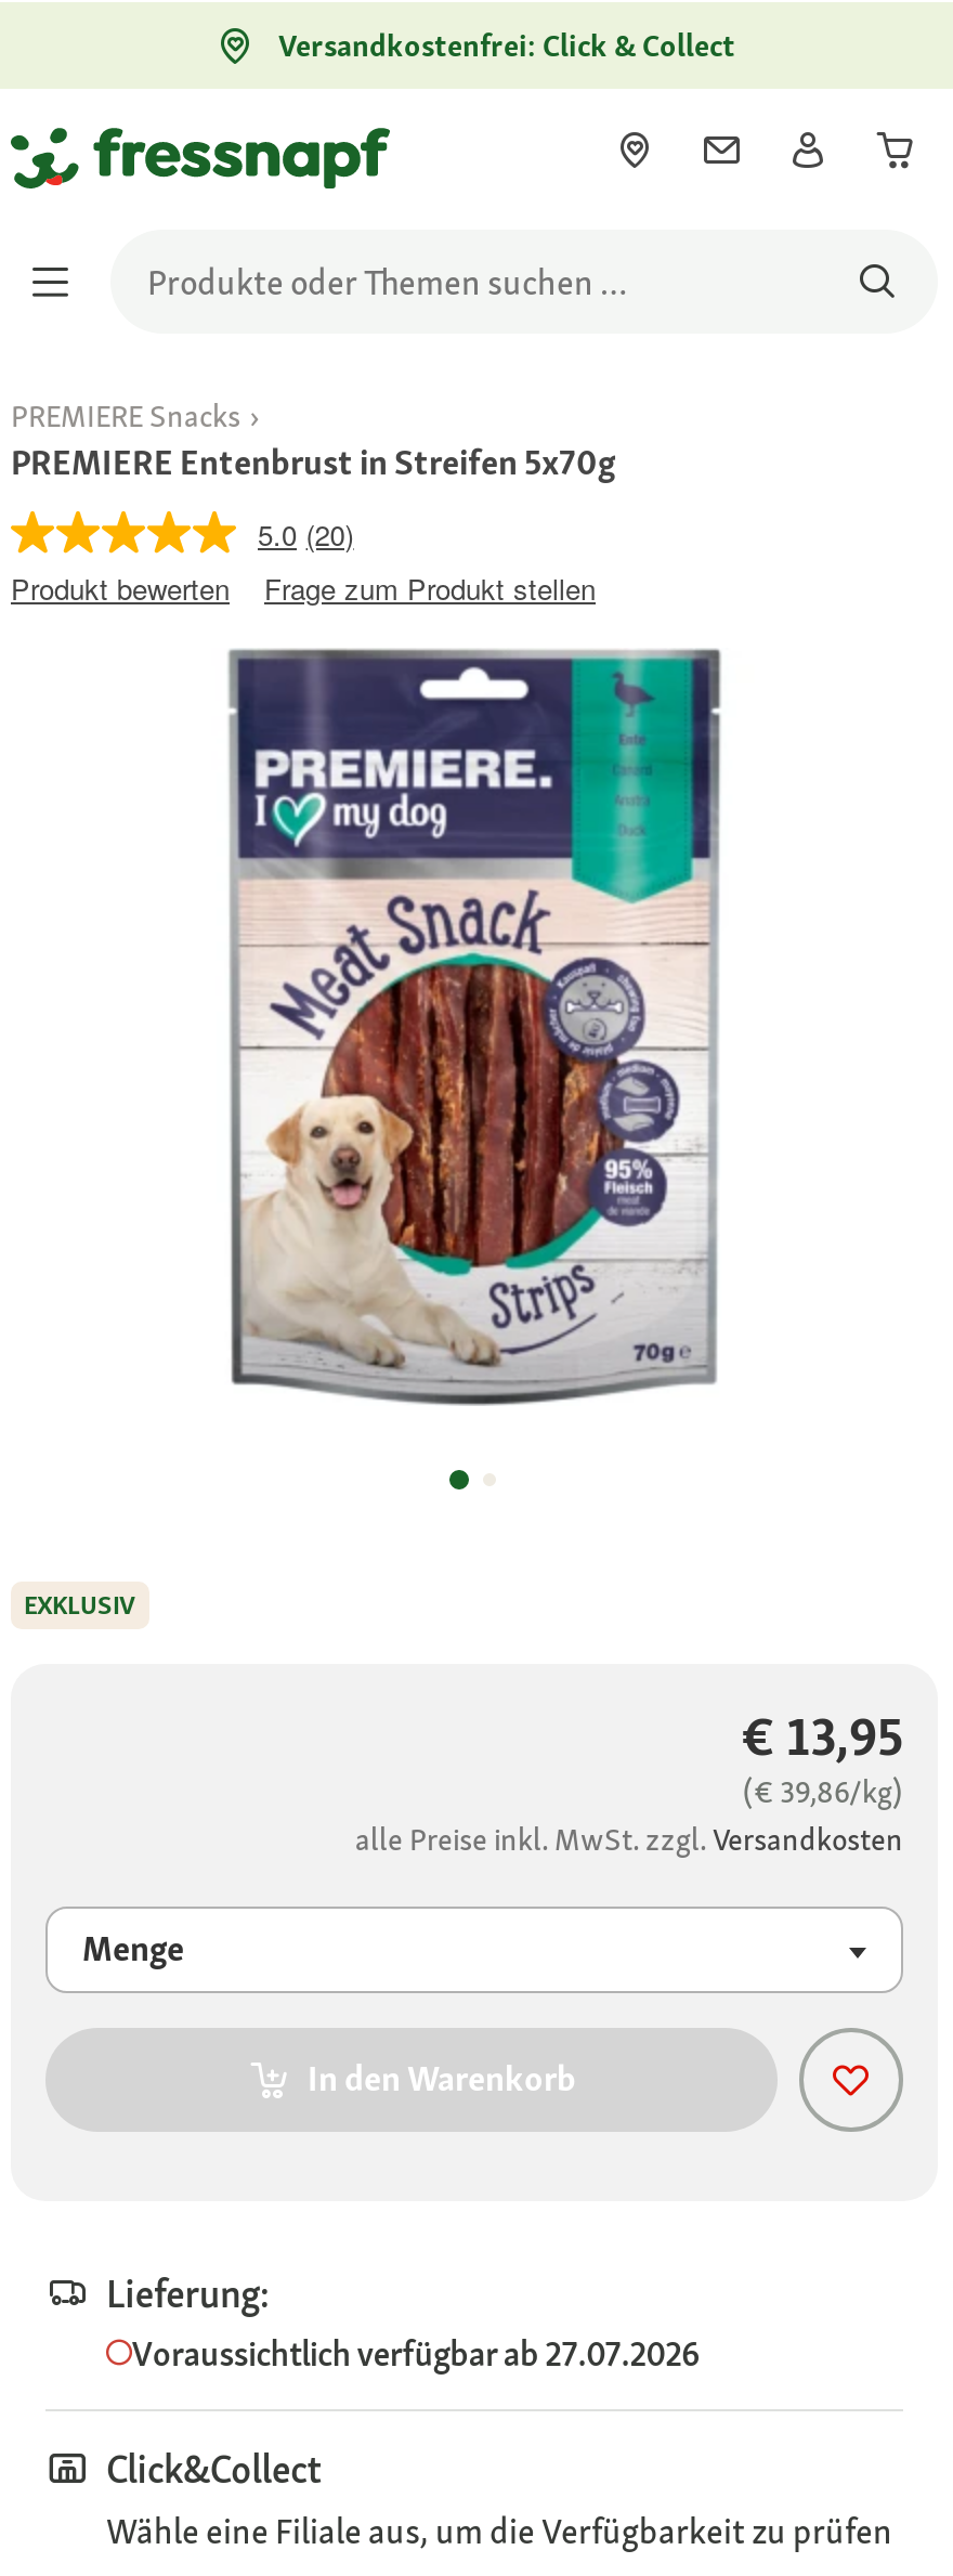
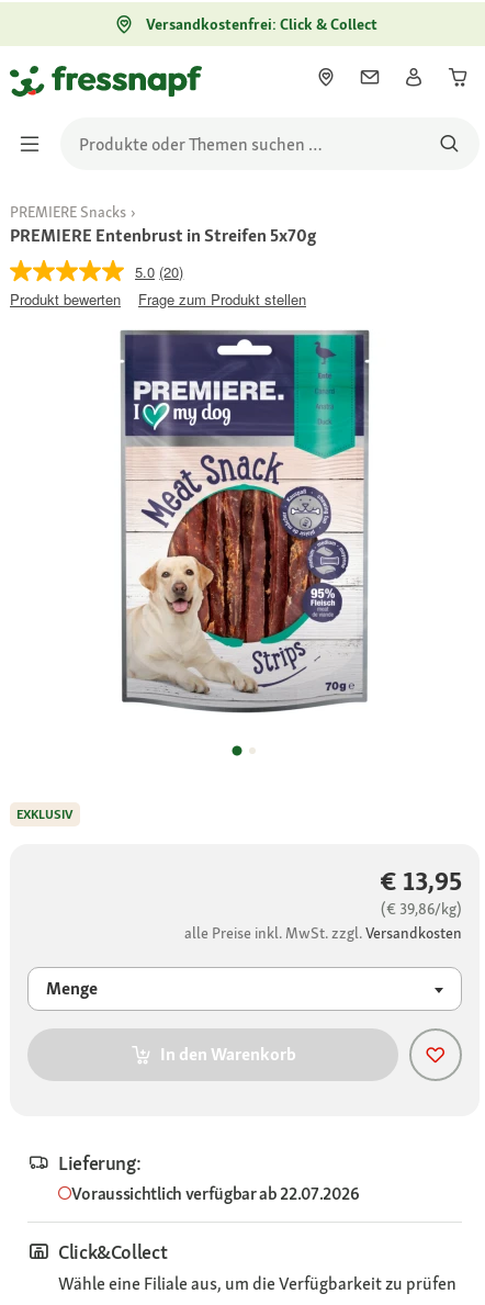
[131,2330,700,2376] Voraussichtlich verfügbar ab 27.07.2026 -> [71,1182,359,1205] Voraussichtlich verfügbar ab 22.07.2026

